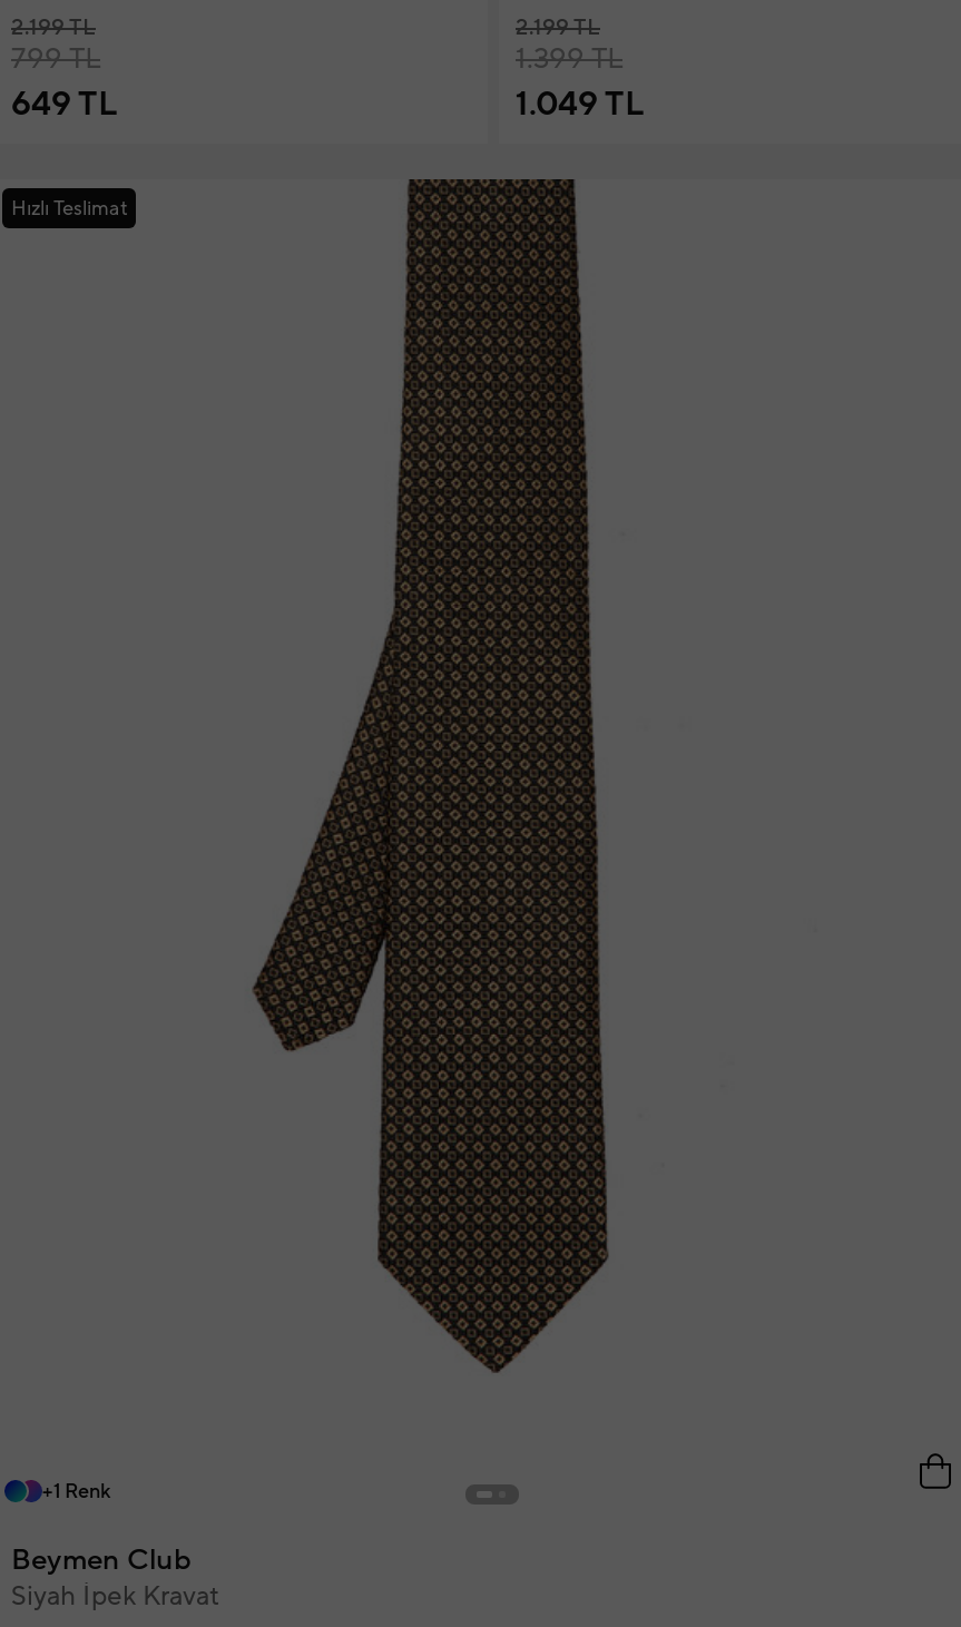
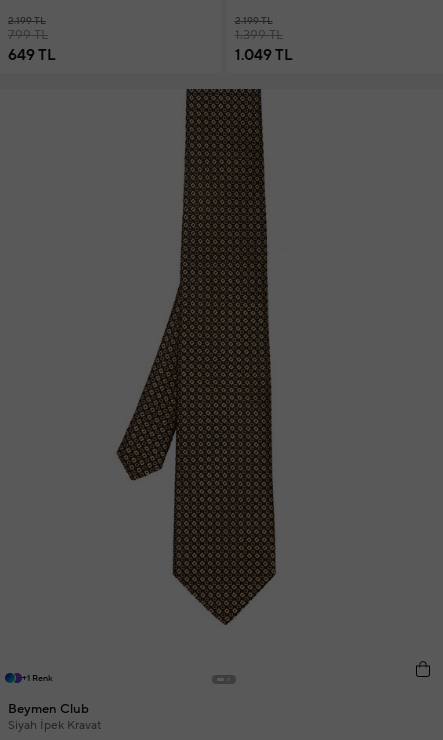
[11,196,127,223] Hızlı Teslimat -> none

